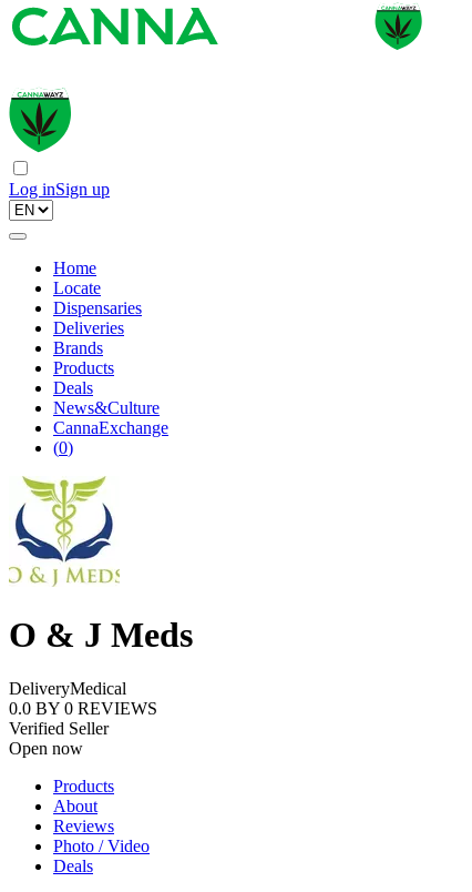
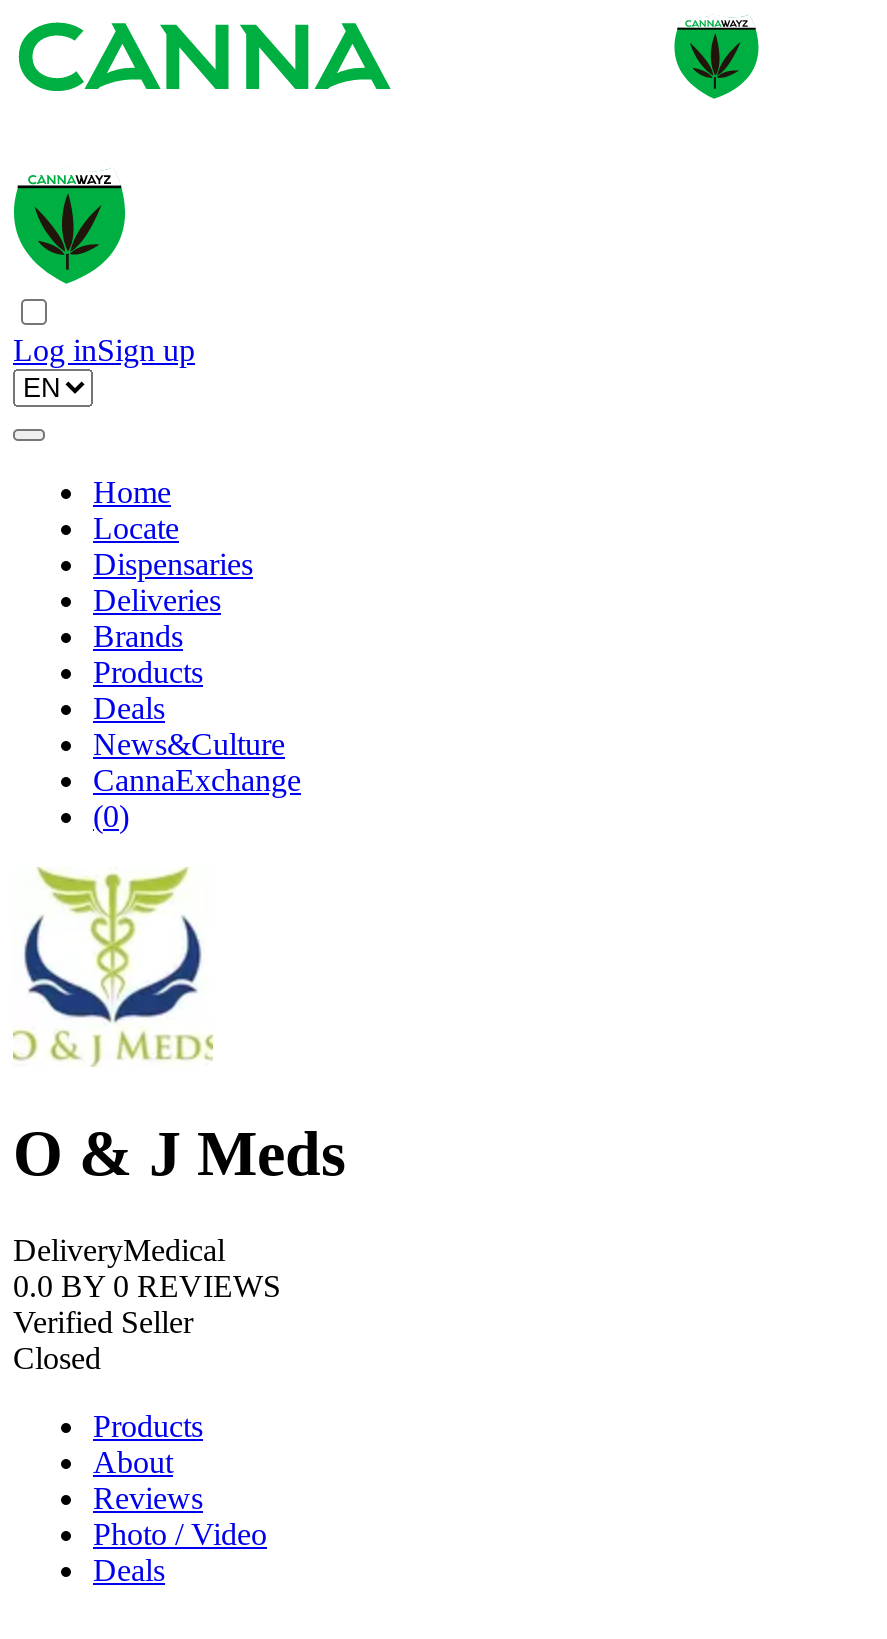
[9,739,83,758] Open now -> [13,1342,101,1376] Closed

